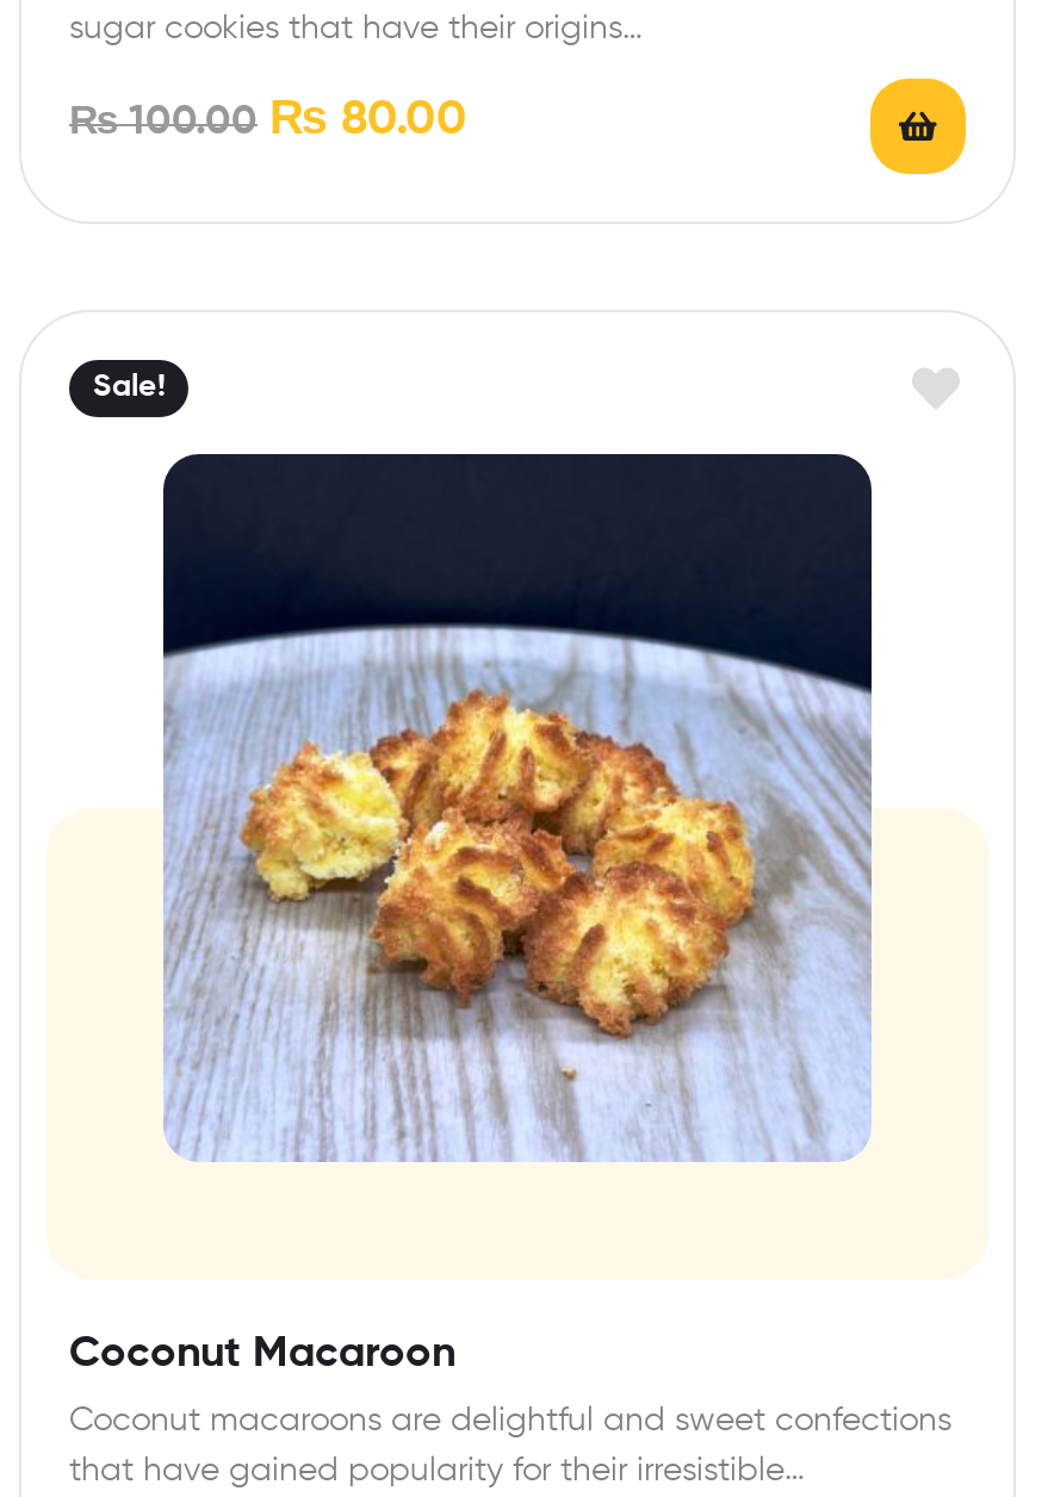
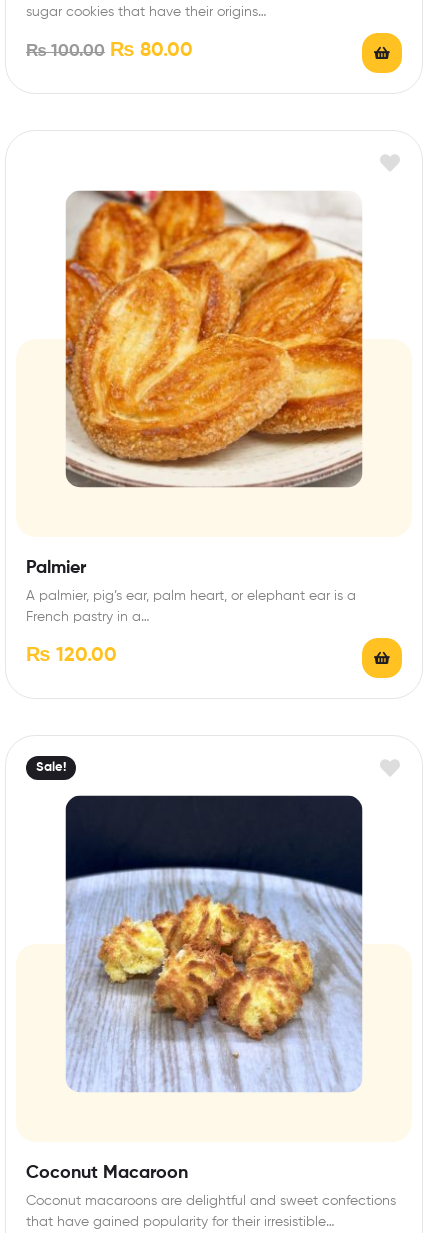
none -> [26,559,356,666] Palmier | A palmier, pig’s ear, palm heart, or elephant ear is a | French pastry in a… | ₨ 120.00
none -> [65,190,363,488] [image]

